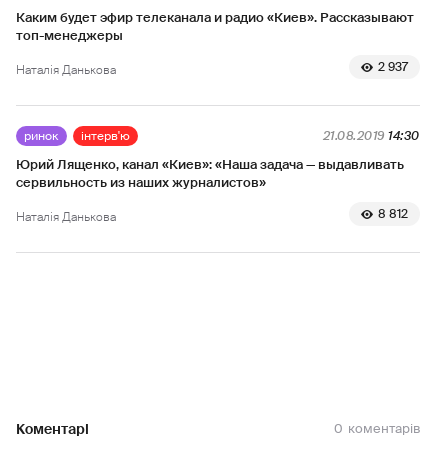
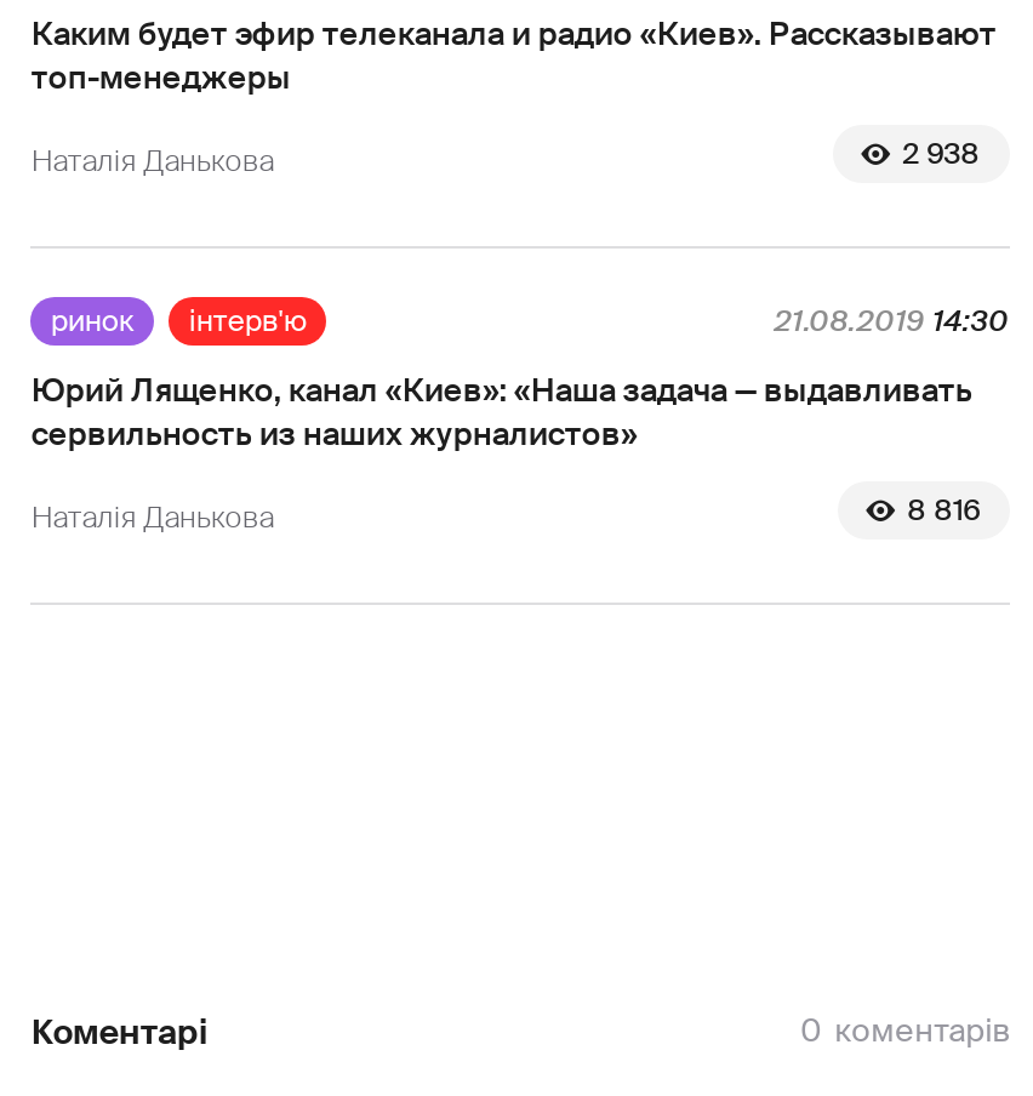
[378,59,408,75] 2 937 -> [902,135,980,174] 2 938
[378,206,408,222] 8 812 -> [907,492,980,530] 8 816

